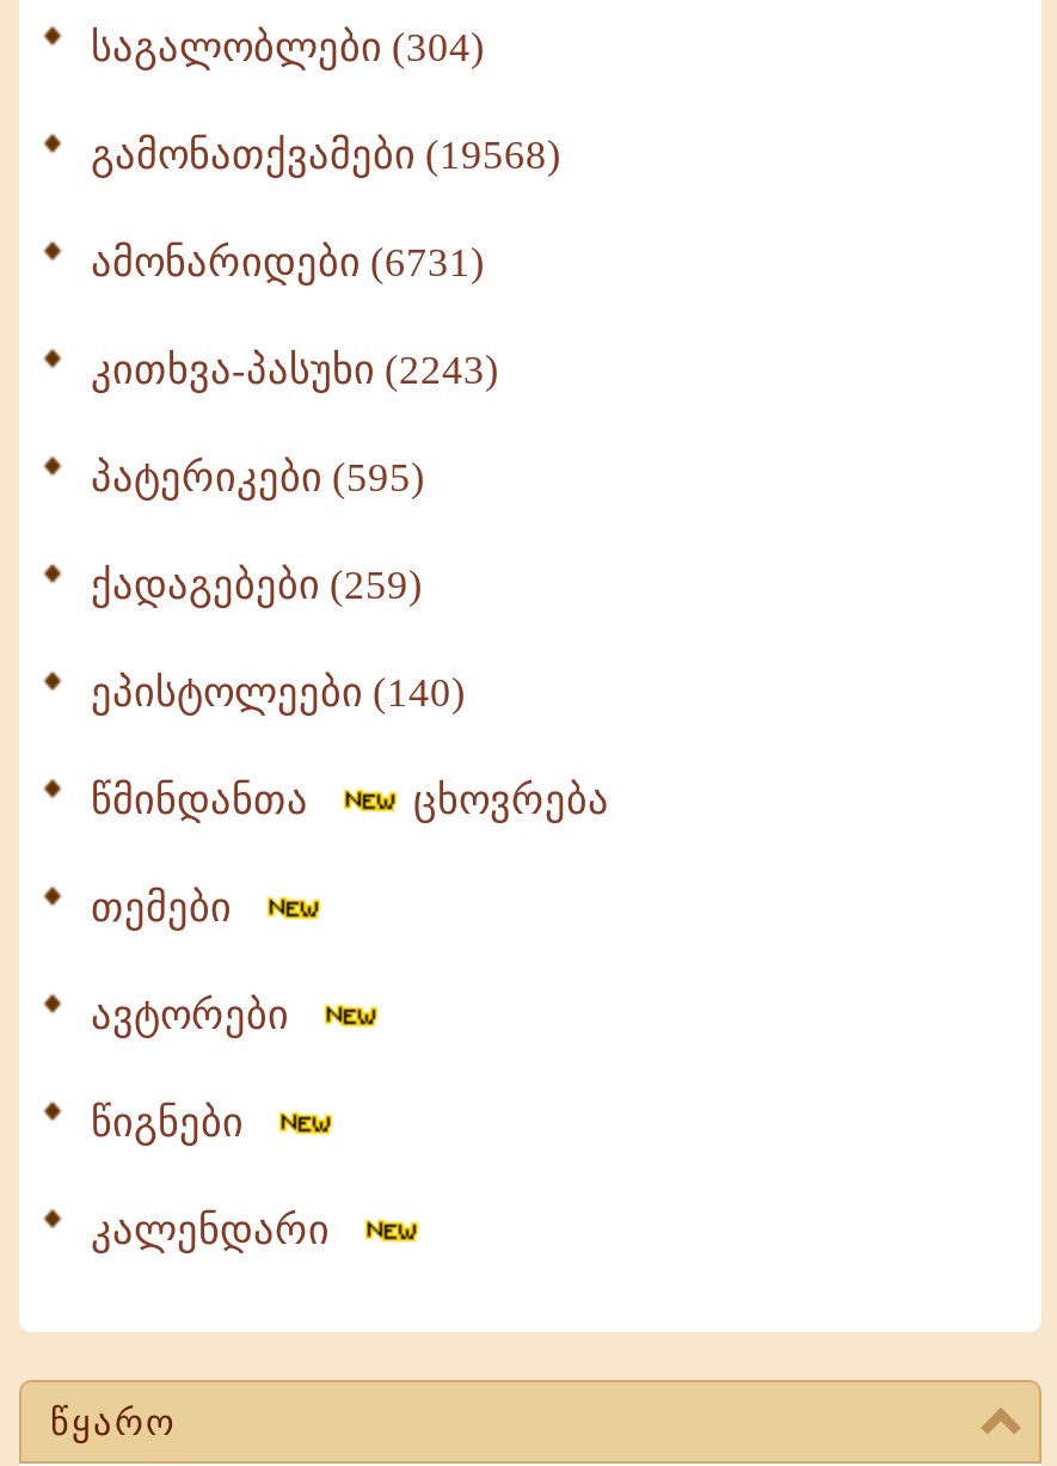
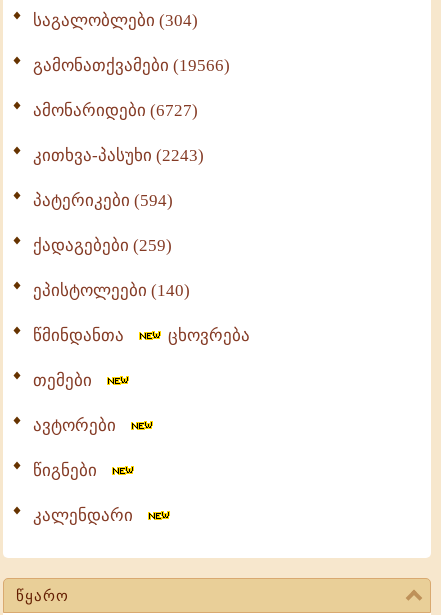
[91,133,561,178] გამონათქვამები (19568) -> [33,56,230,75] გამონათქვამები (19566)
[91,240,485,286] ამონარიდები (6731) -> [33,101,198,120] ამონარიდები (6727)
[91,455,425,501] პატერიკები (595) -> [33,191,173,210] პატერიკები (594)

